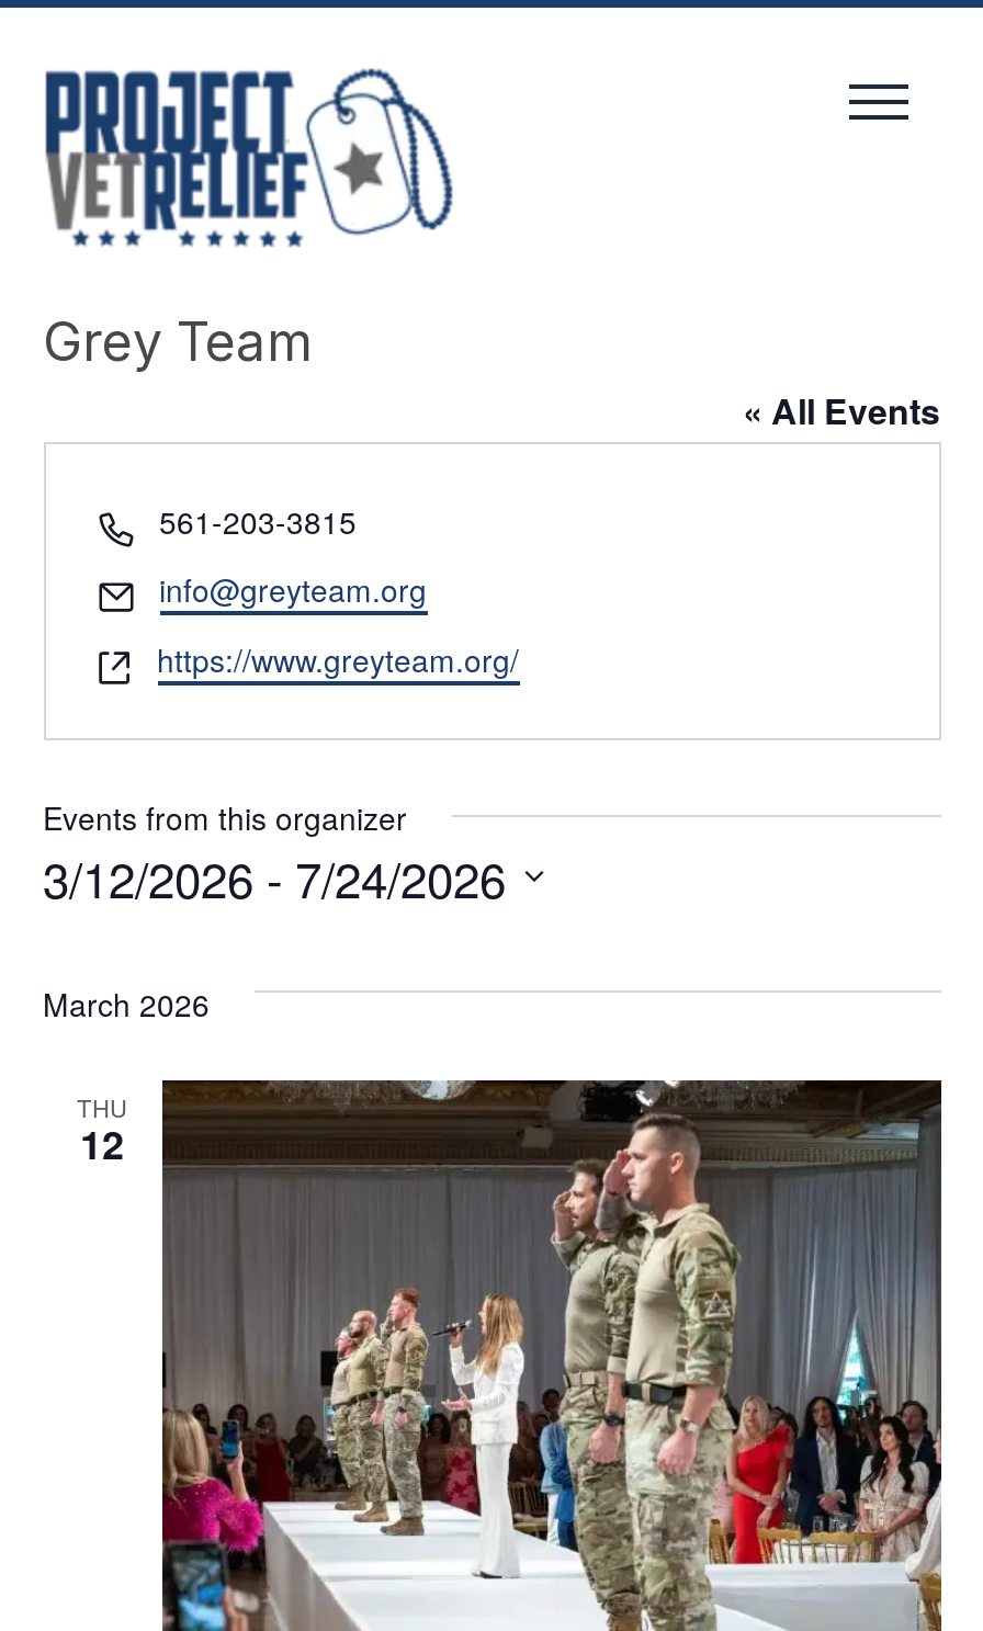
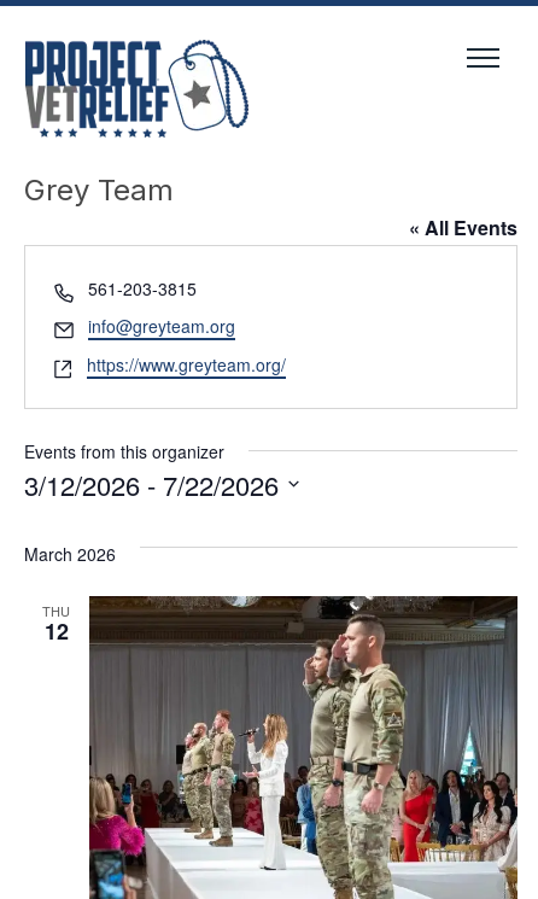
[43,843,506,911] 3/12/2026 - 7/24/2026 -> [24,466,278,503] 3/12/2026 - 7/22/2026

